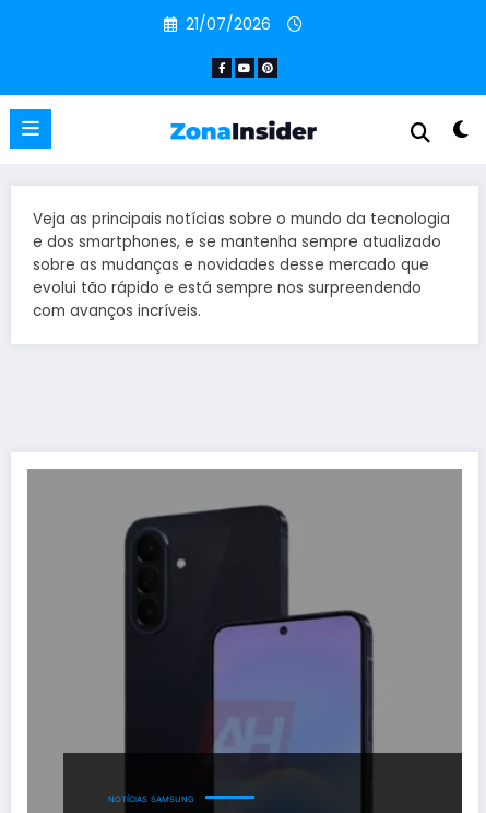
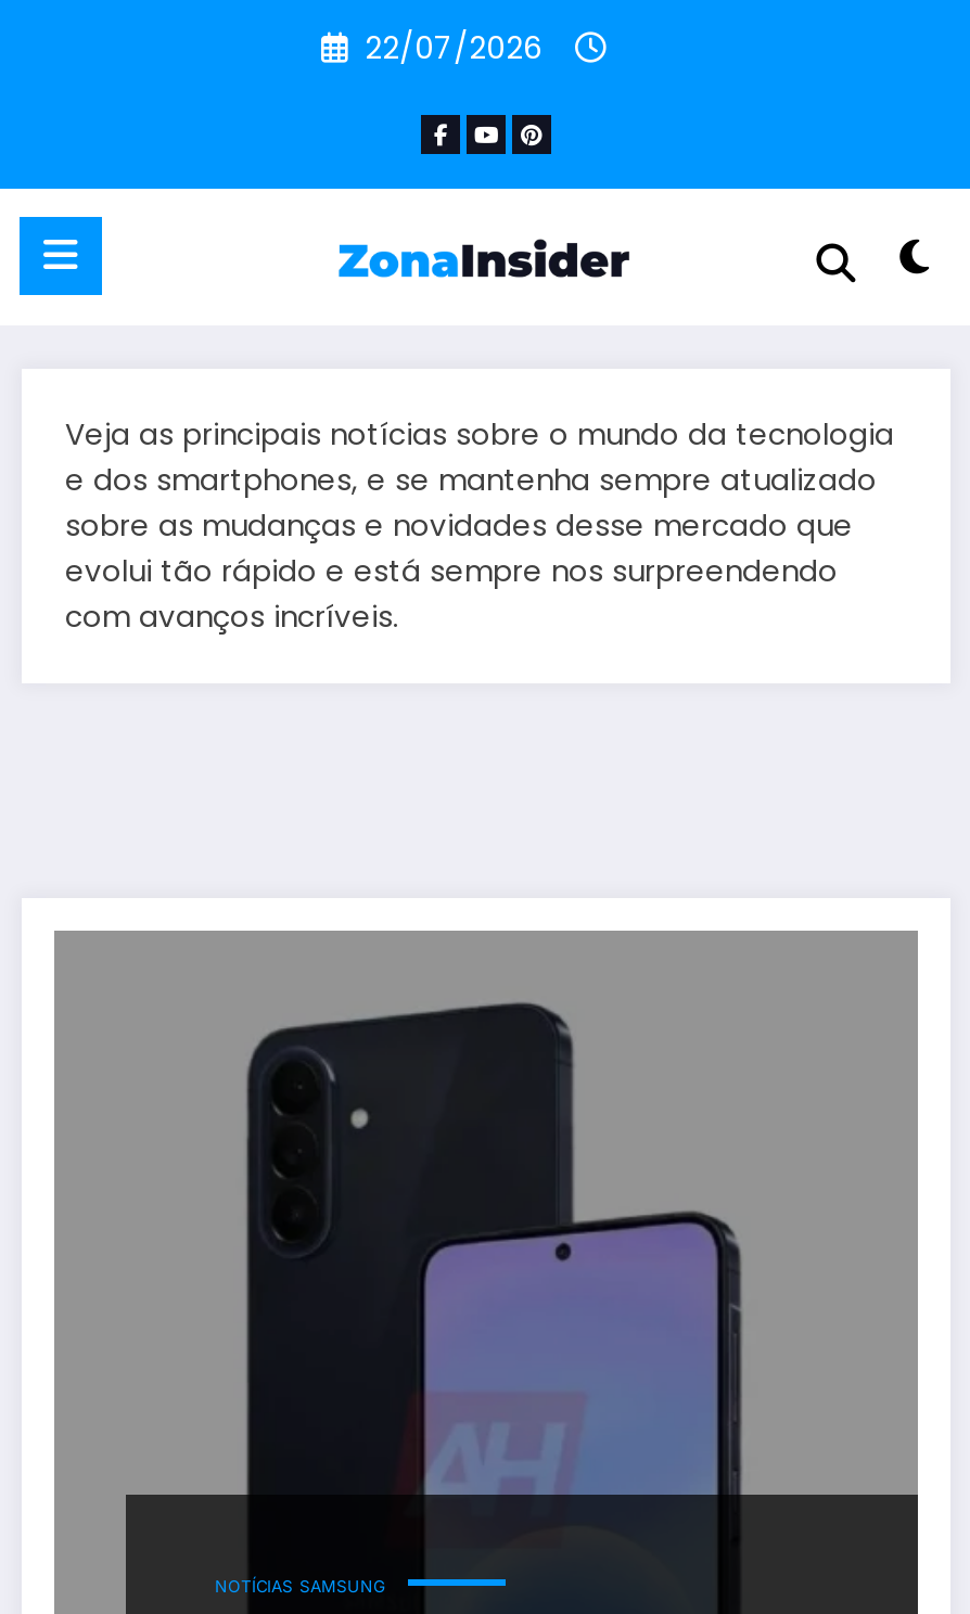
[186,13,271,35] 21/07/2026 -> [365,26,543,69] 22/07/2026

